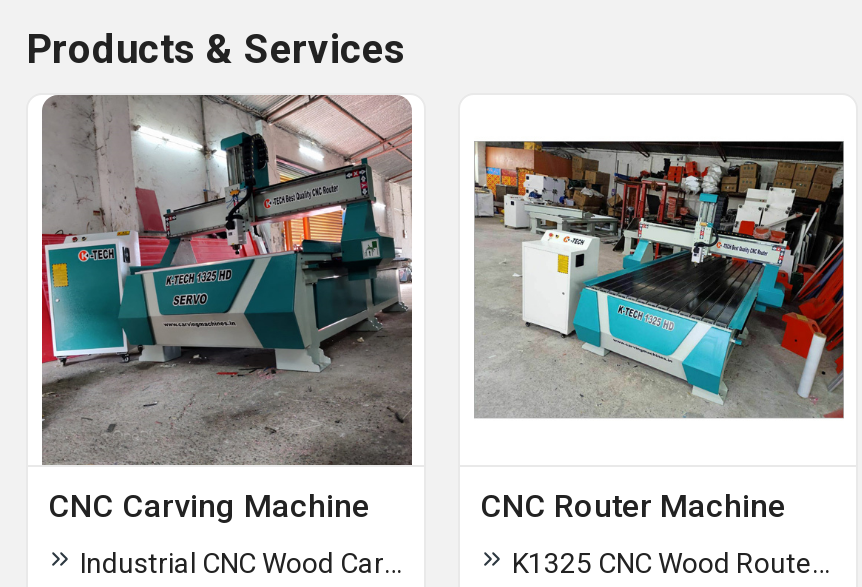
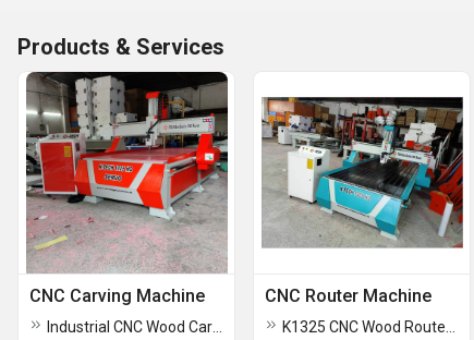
[40,93,414,465] [image] -> [25,71,229,272] [image]

